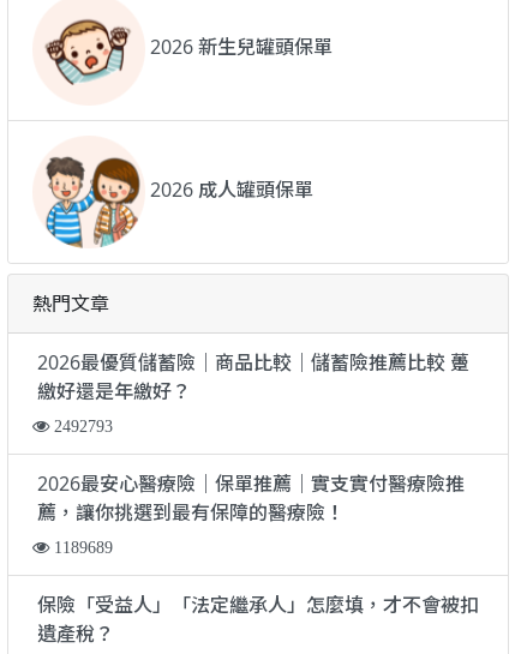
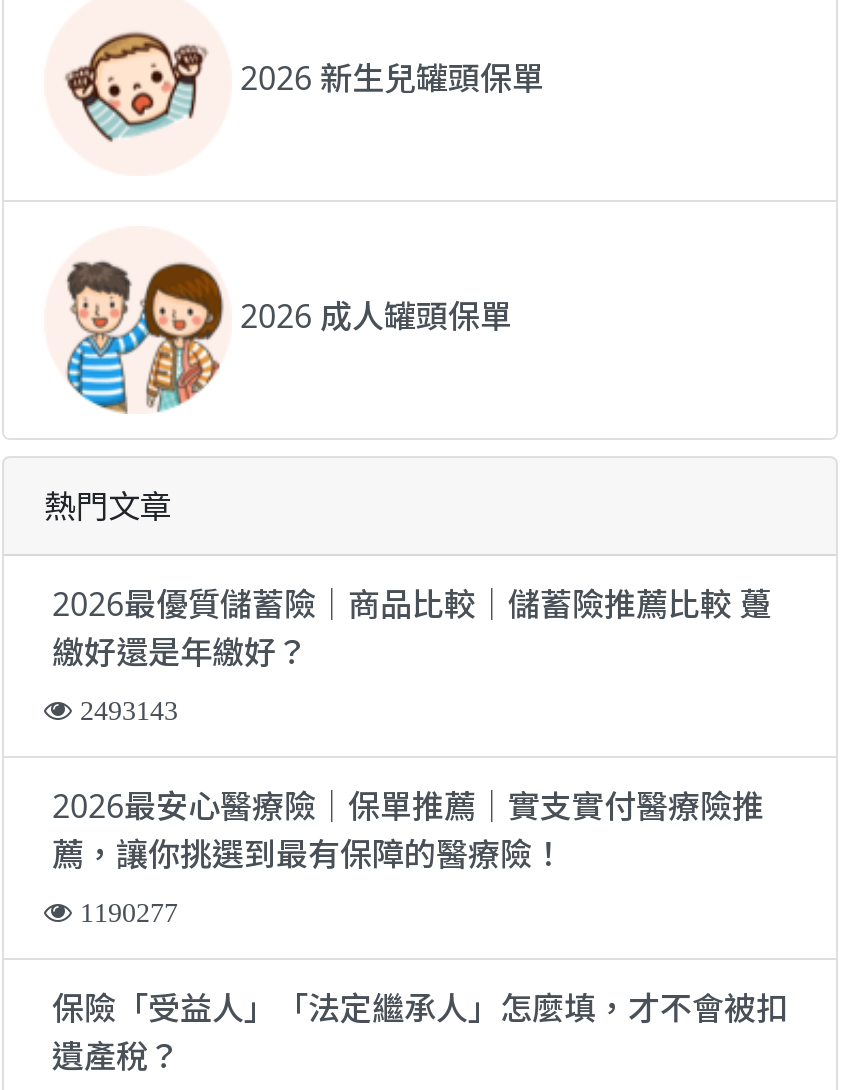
[49,417,113,434] 2492793 -> [72,696,178,724] 2493143
[49,539,113,555] 1189689 -> [72,898,178,926] 1190277

